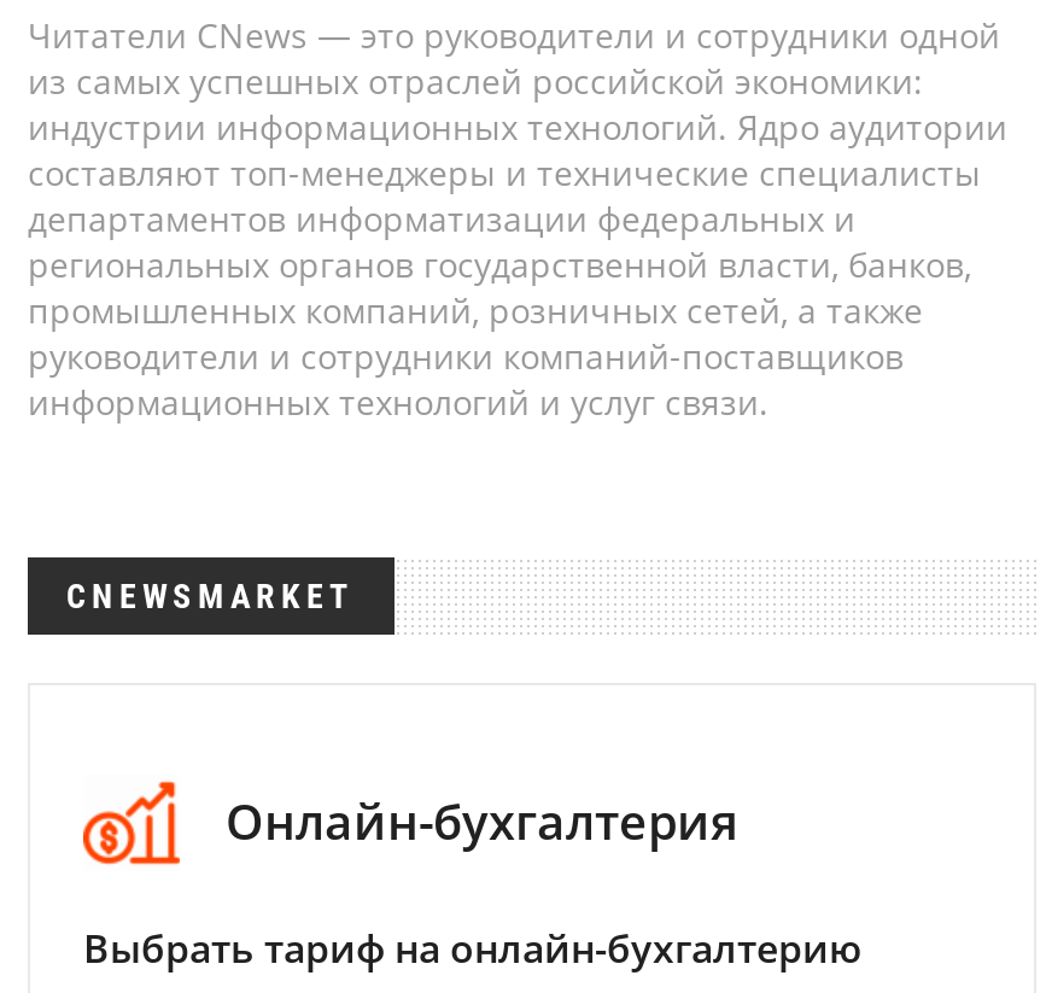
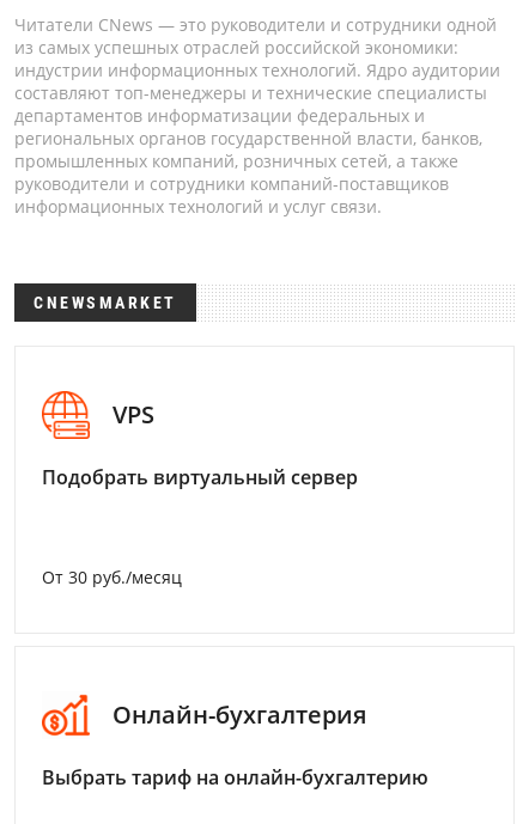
none -> [41,390,358,490] [image] | VPS | Подобрать виртуальный сервер
none -> [42,565,182,588] От 30 руб./месяц

